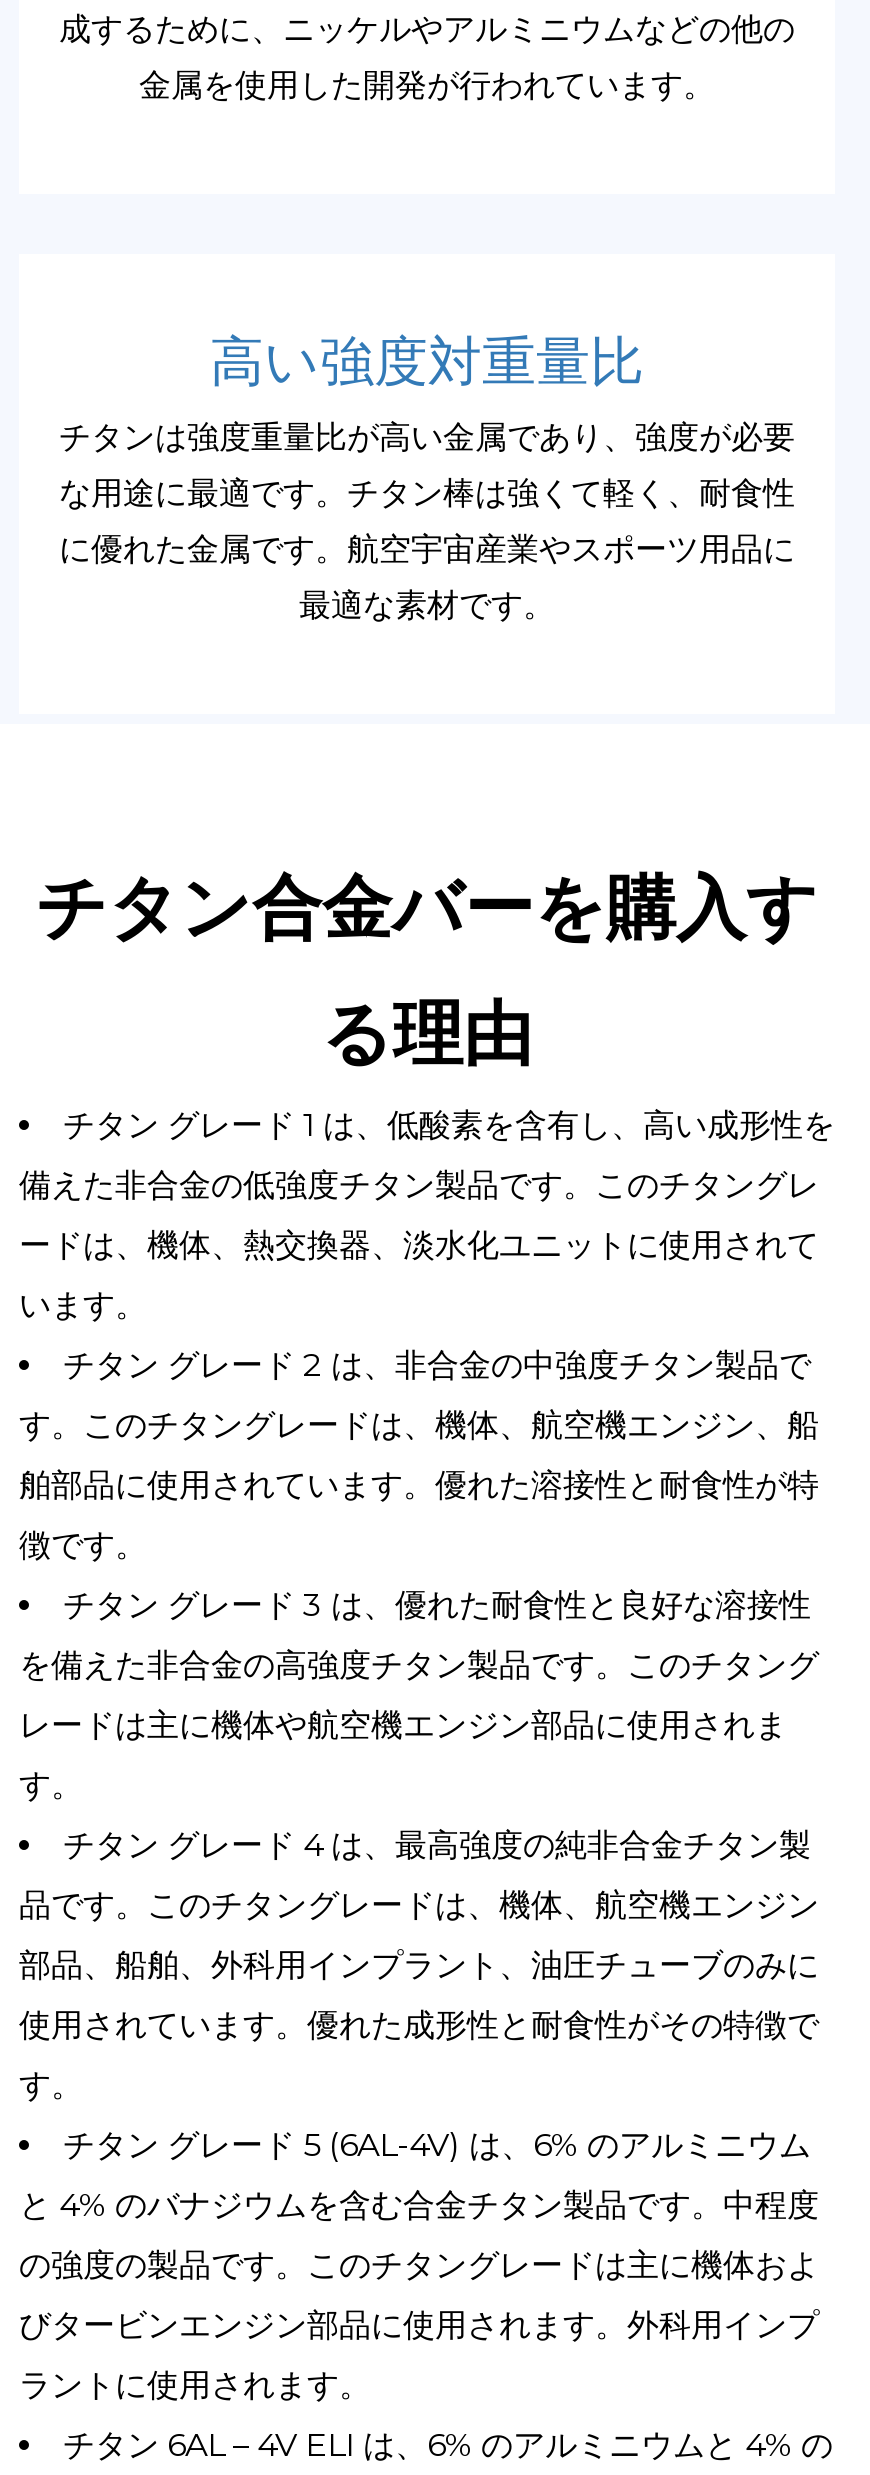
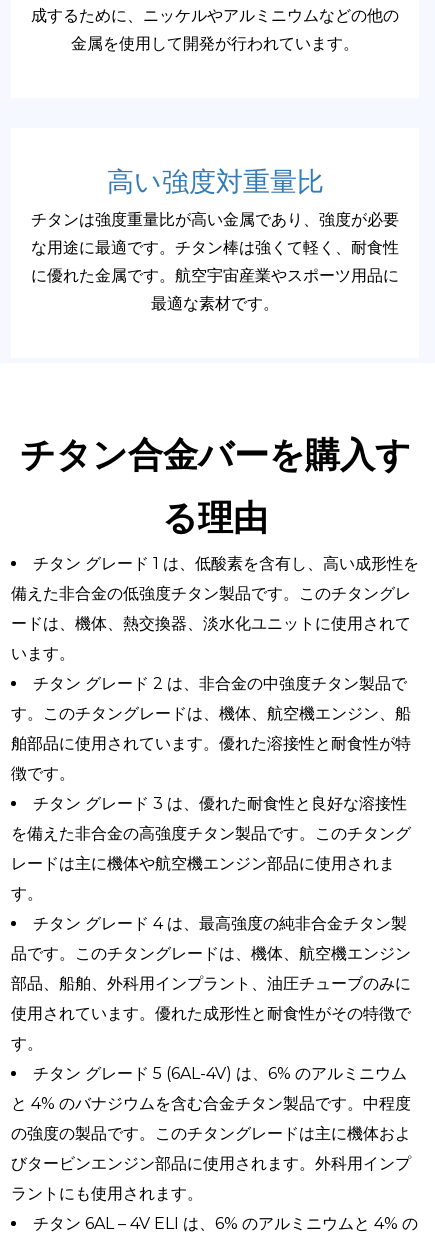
[139,66,715,104] 金属を使用した開発が行われています。 -> [71,34,359,53] 金属を使用して開発が行われています。
[19,2366,371,2404] ラントに使用されます。 -> [11,1184,203,1203] ラントにも使用されます。

